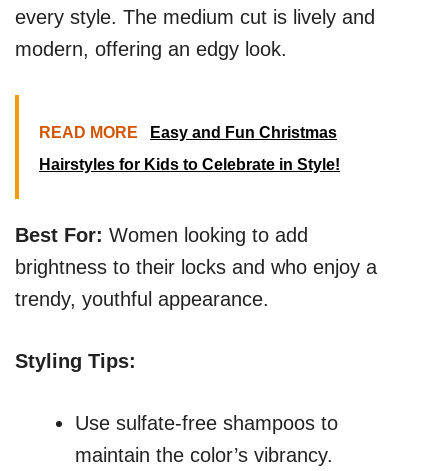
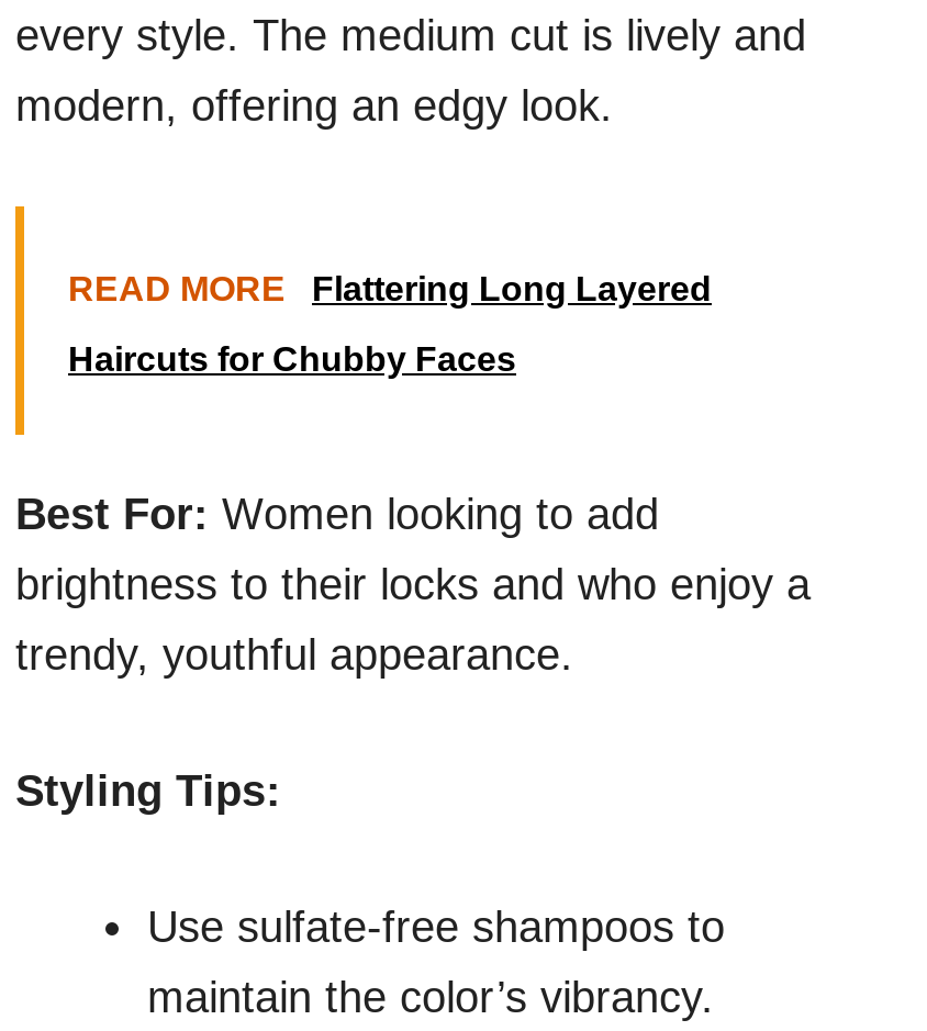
[150,124,337,141] Easy and Fun Christmas -> [312,270,712,307] Flattering Long Layered
[39,156,340,173] Hairstyles for Kids to Celebrate in Style! -> [68,340,516,377] Haircuts for Chubby Faces

